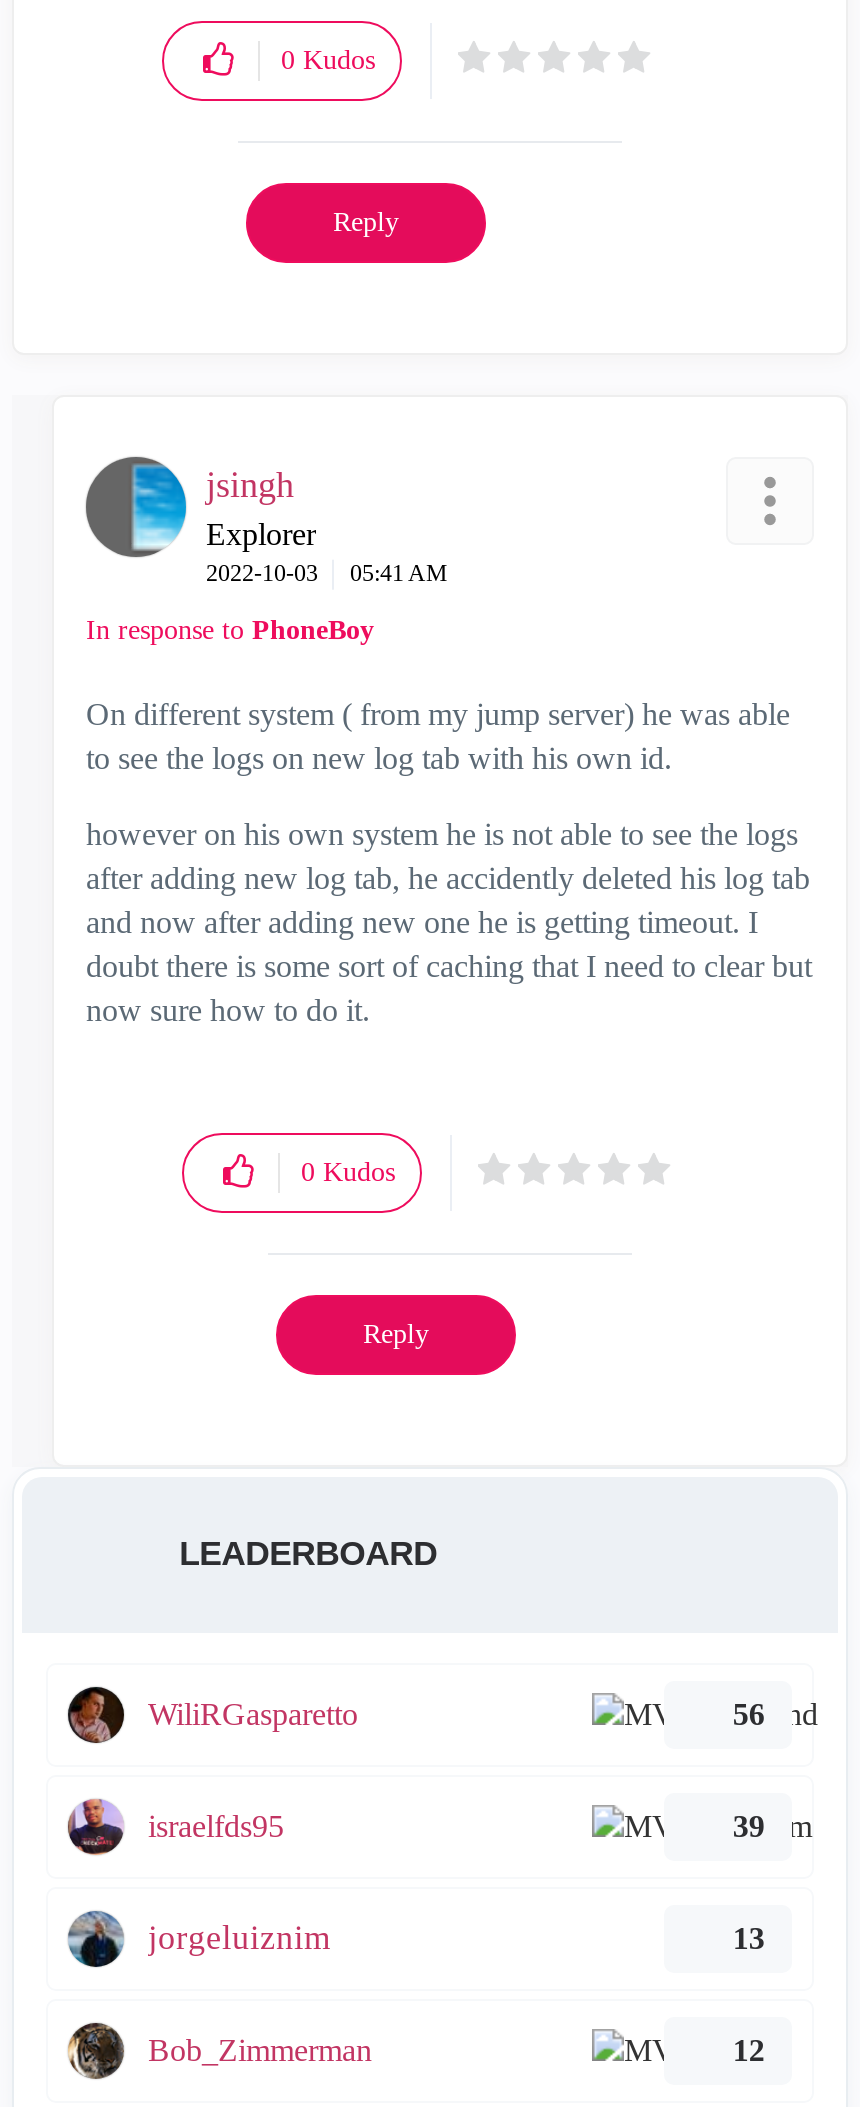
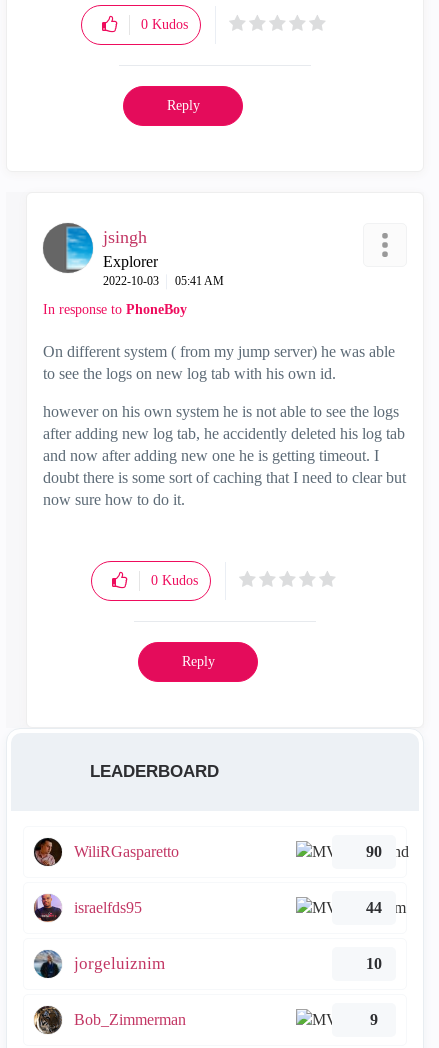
[725,1697,765,1731] 56 -> [362,843,382,860] 90
[725,1809,765,1843] 39 -> [362,899,382,916] 44
[725,1921,765,1955] 13 -> [362,955,382,972] 10
[725,2033,765,2067] 12 -> [366,1011,378,1028] 9

